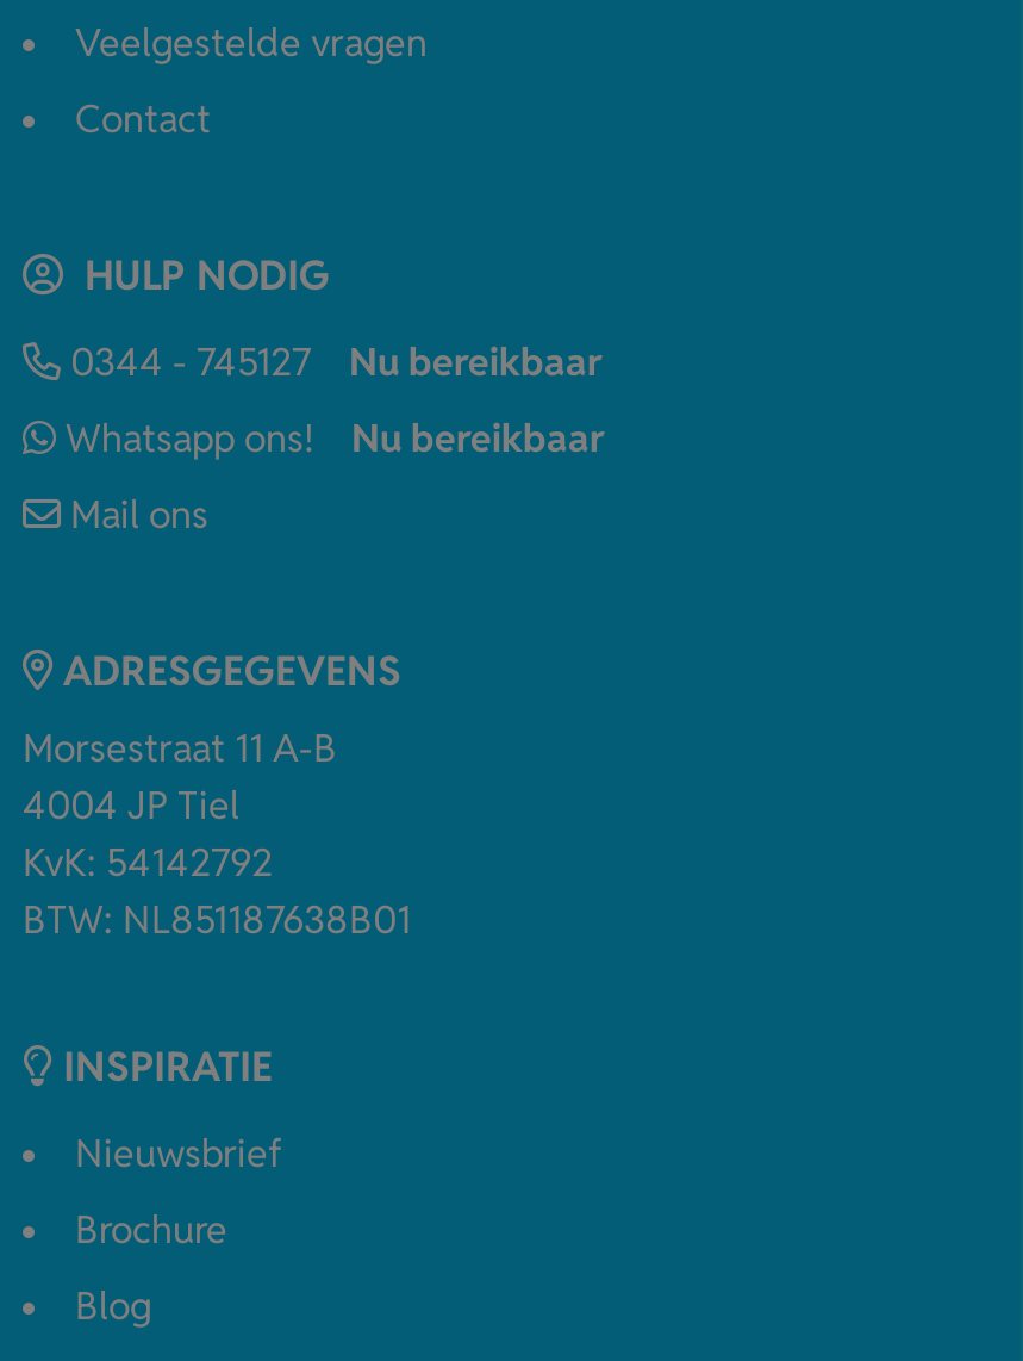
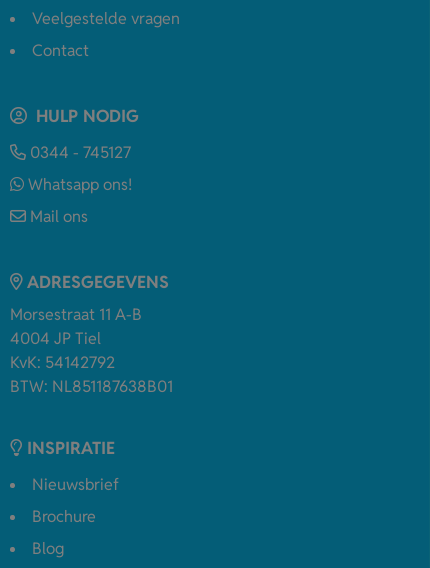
[349,337,601,387] Nu bereikbaar -> none
[351,413,604,463] Nu bereikbaar -> none

